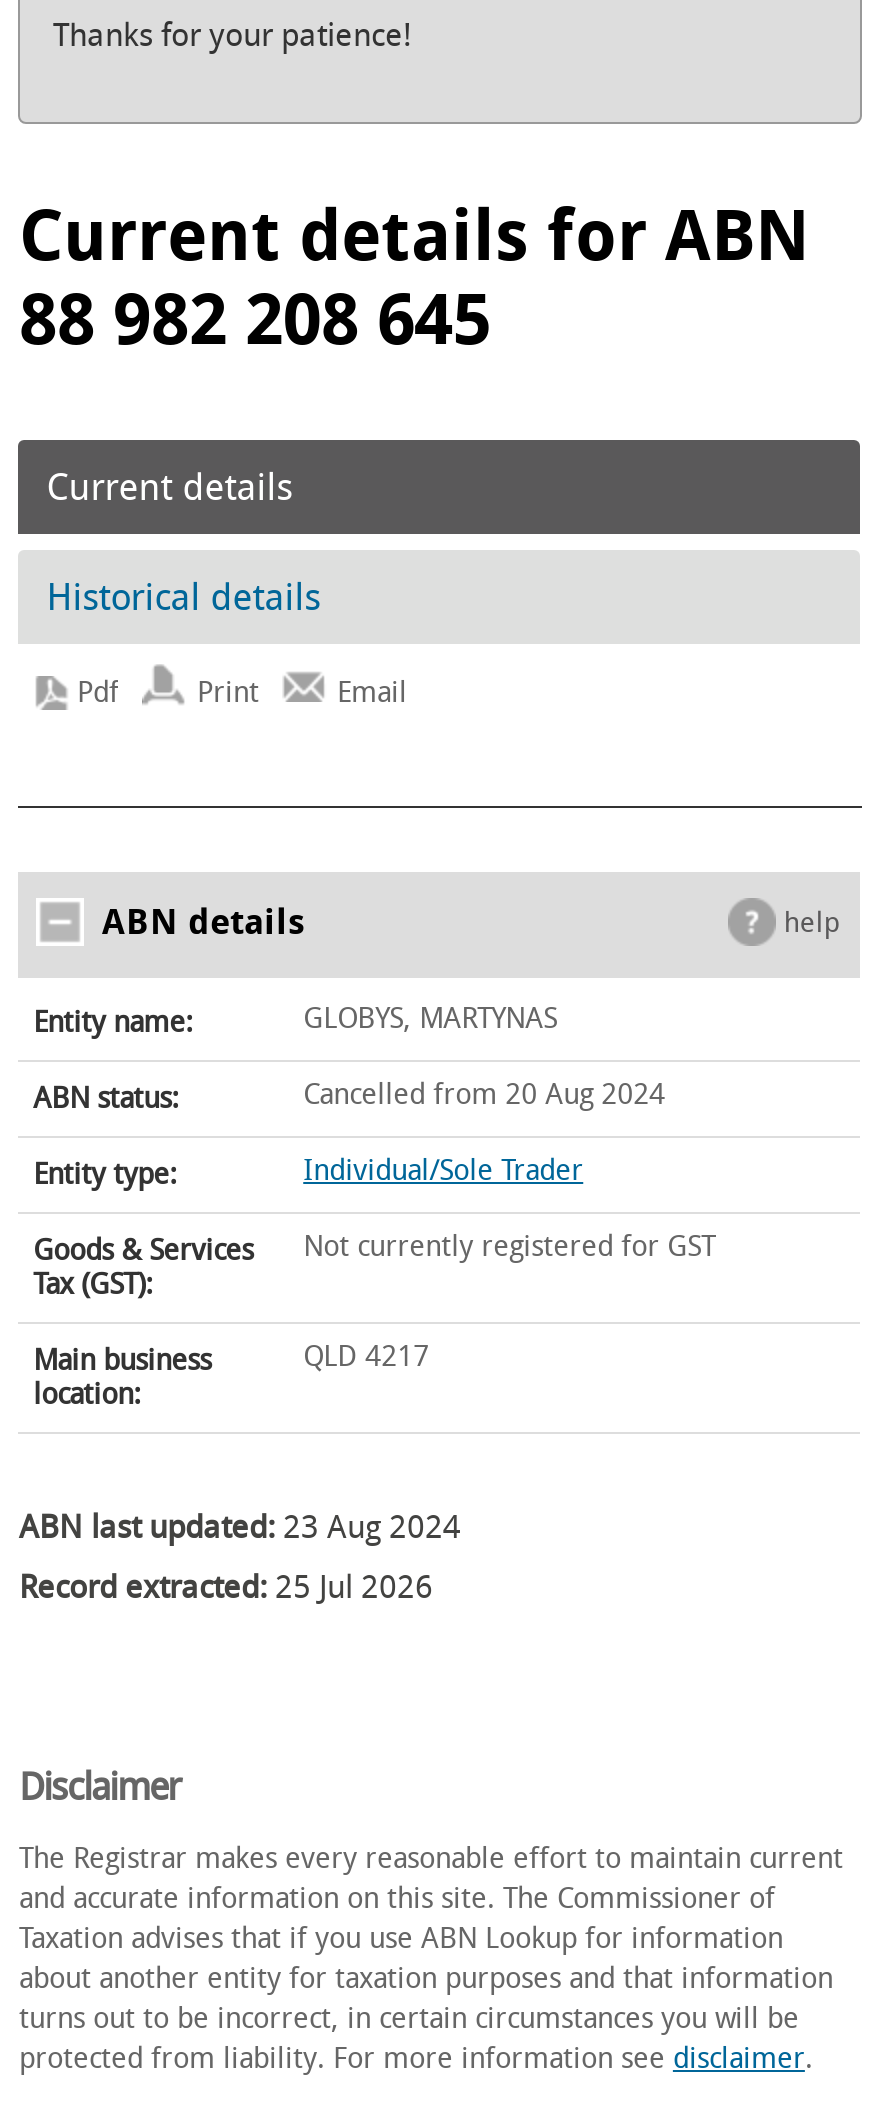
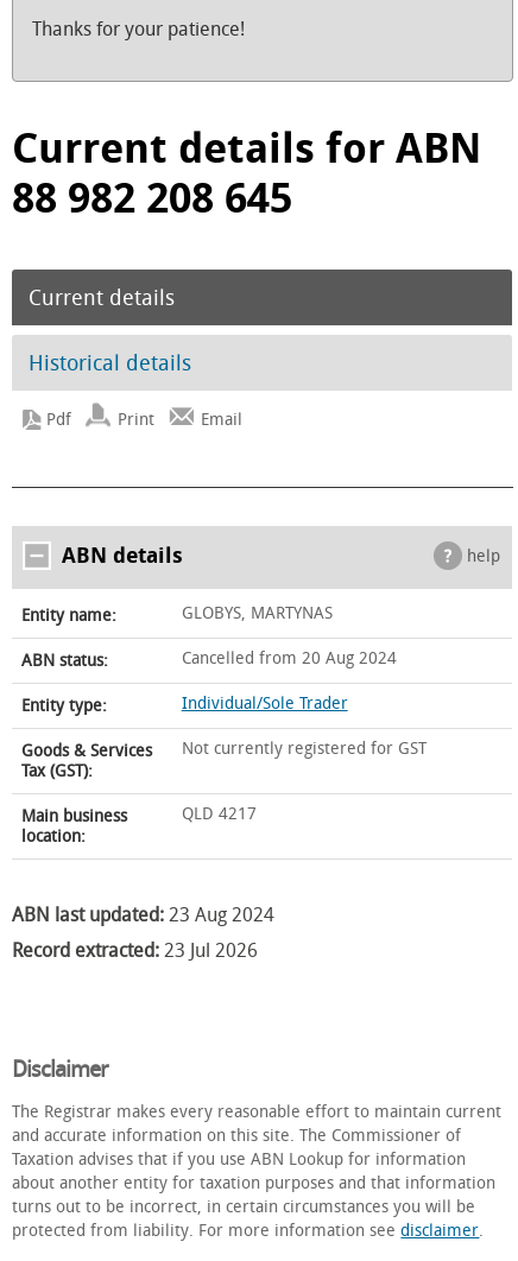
[19,1568,433,1606] Record extracted: 25 Jul 2026 -> [12,939,258,962] Record extracted: 23 Jul 2026

